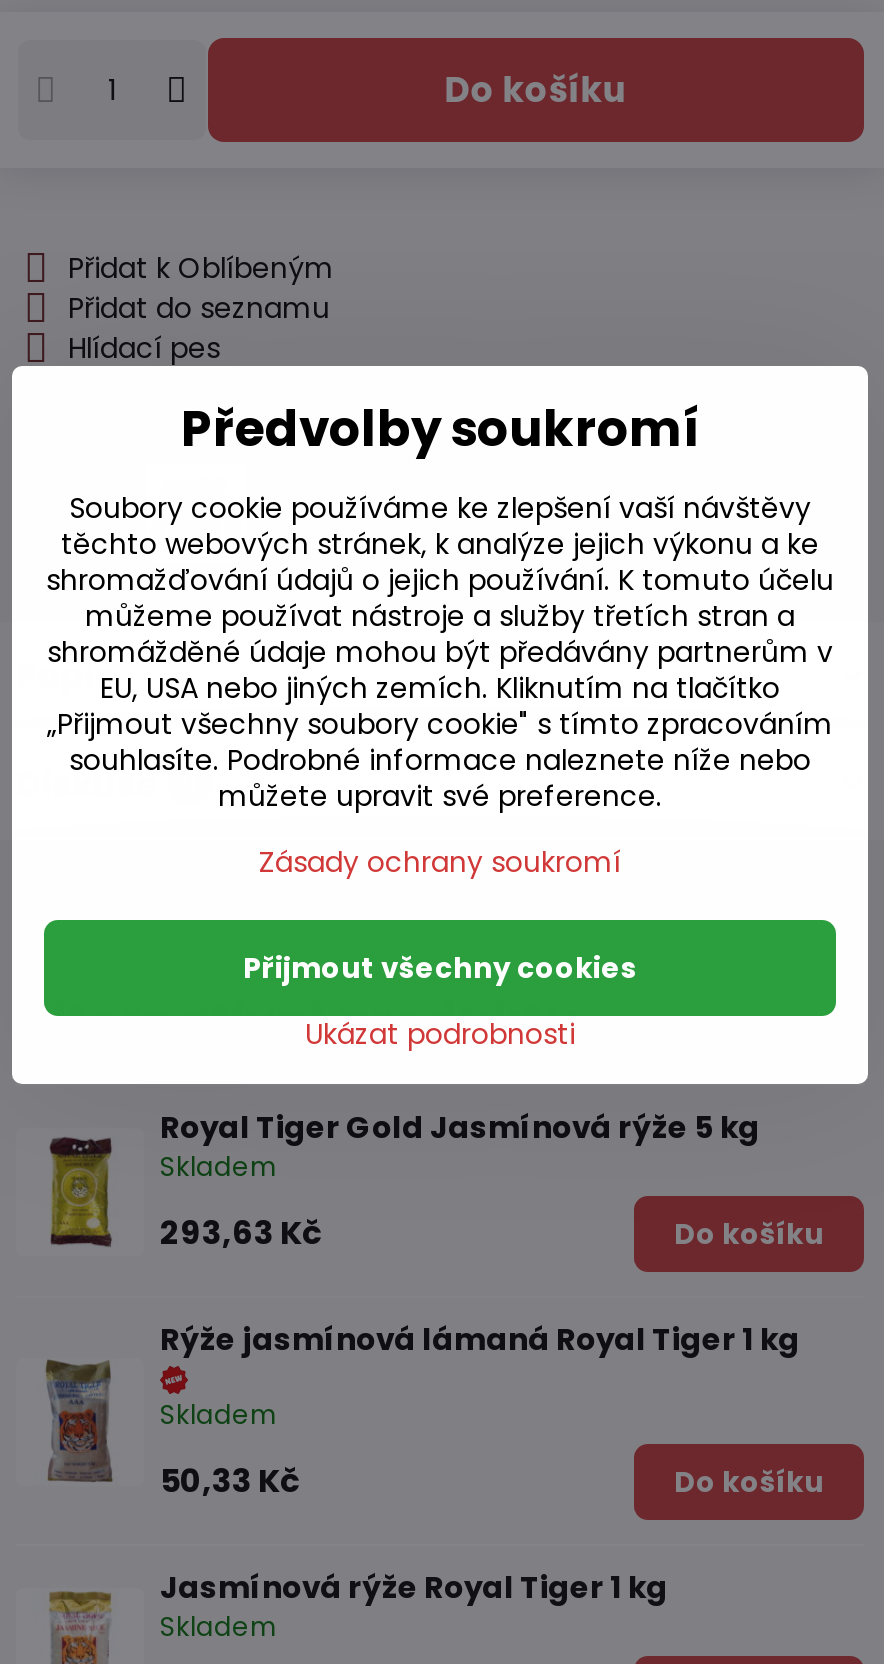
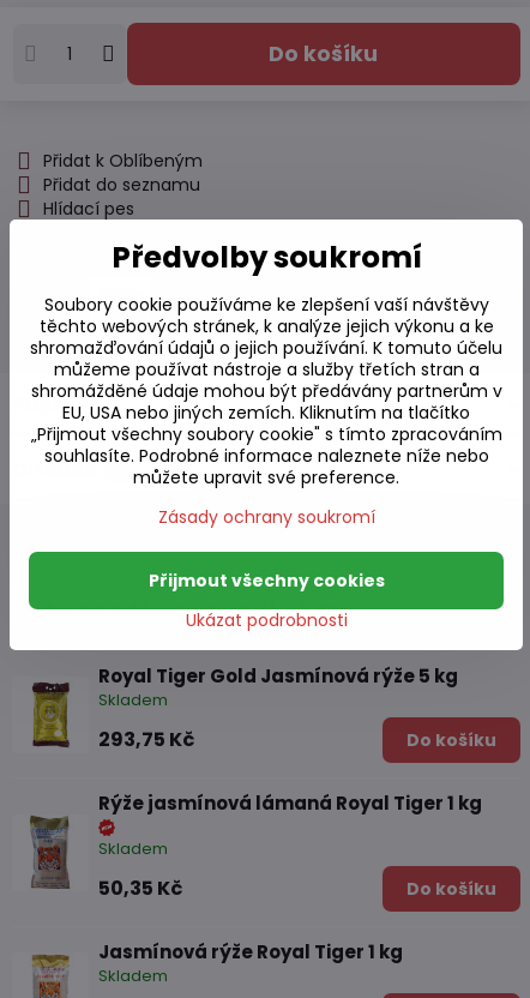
[160,1210,322,1256] 293,63 Kč -> [98,726,194,754] 293,75 Kč
[160,1458,300,1504] 50,33 Kč -> [98,874,182,902] 50,35 Kč

